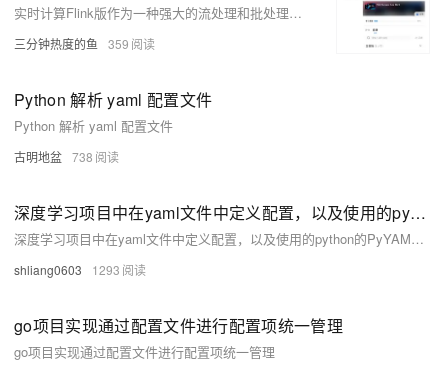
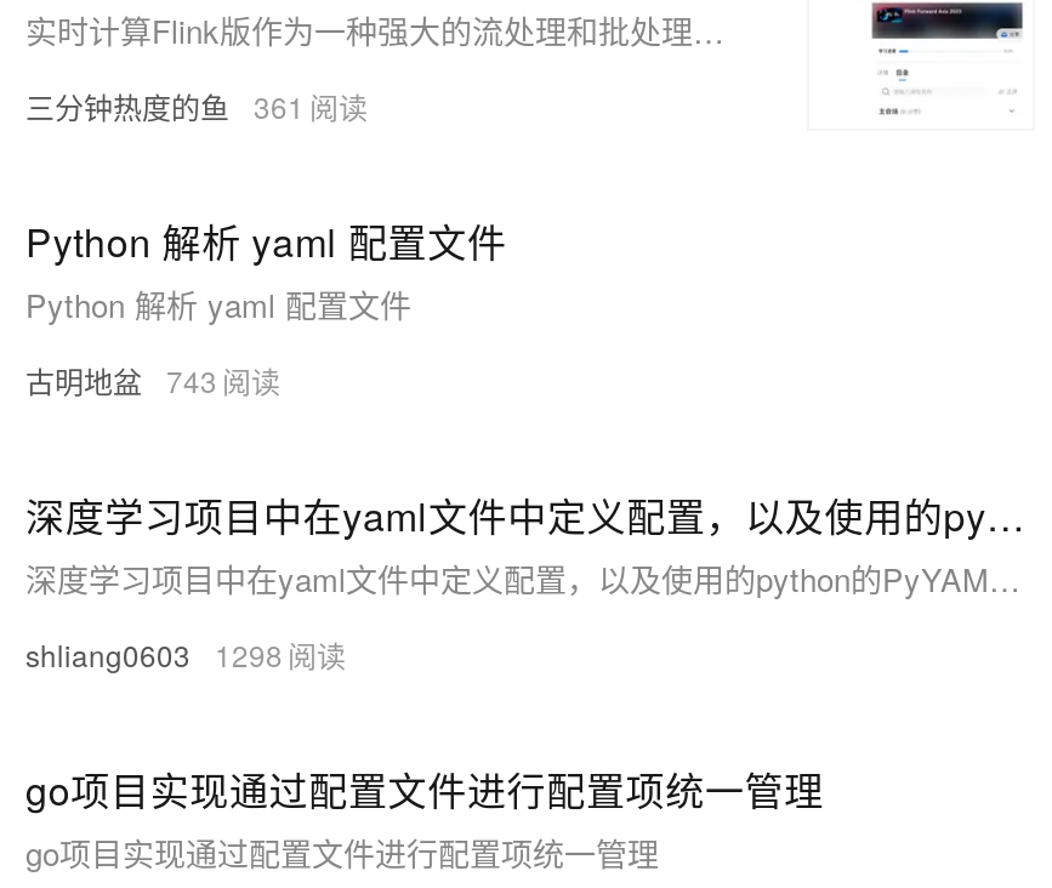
[14,35,129,52] 三分钟热度的鱼 359 -> [25,85,305,126] 三分钟热度的鱼 361
[14,148,93,165] 古明地盆 738 -> [25,359,217,400] 古明地盆 743
[14,261,120,278] shliang0603 1293 -> [25,633,283,674] shliang0603 1298

